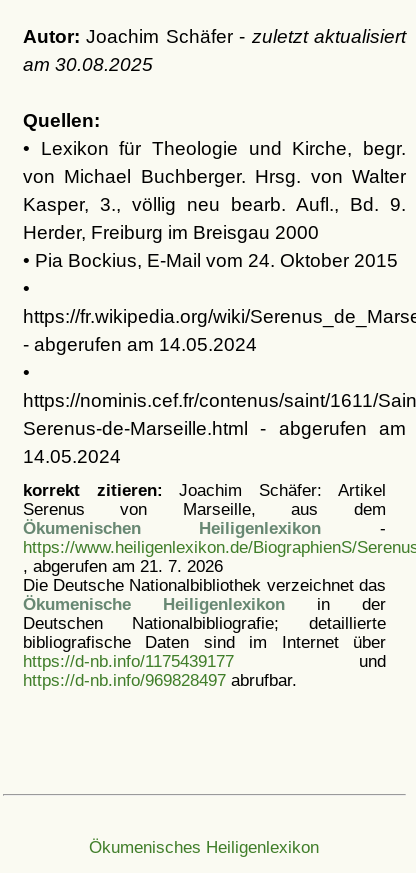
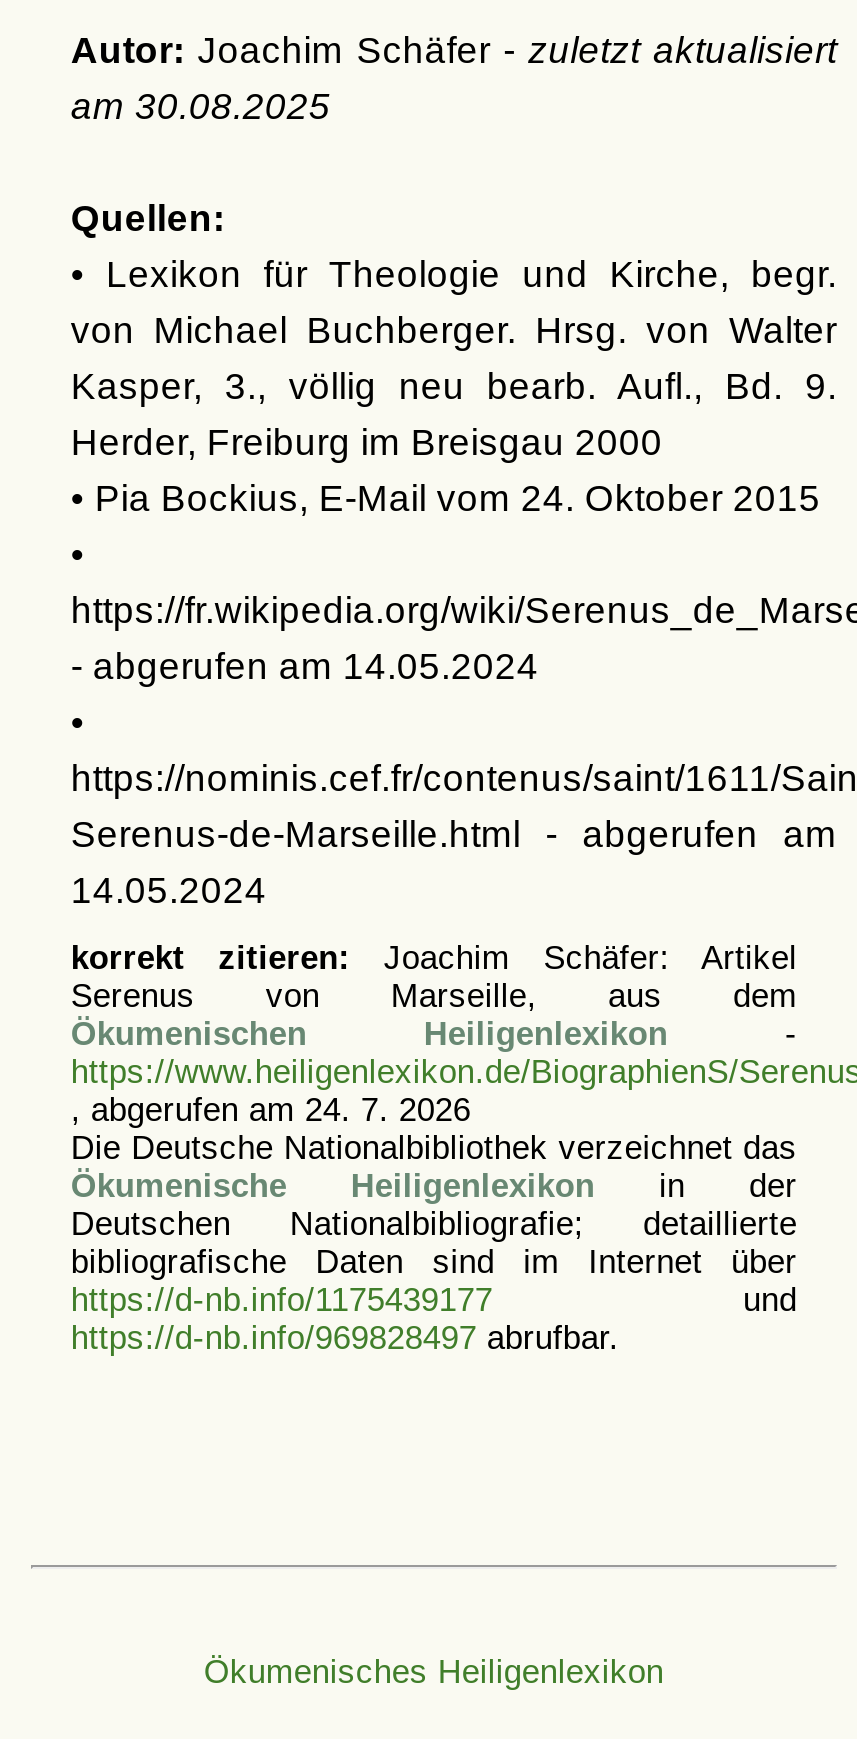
[23,557,223,575] , abgerufen am 21. 7. 2026 -> [71,1091,471,1127] , abgerufen am 24. 7. 2026

